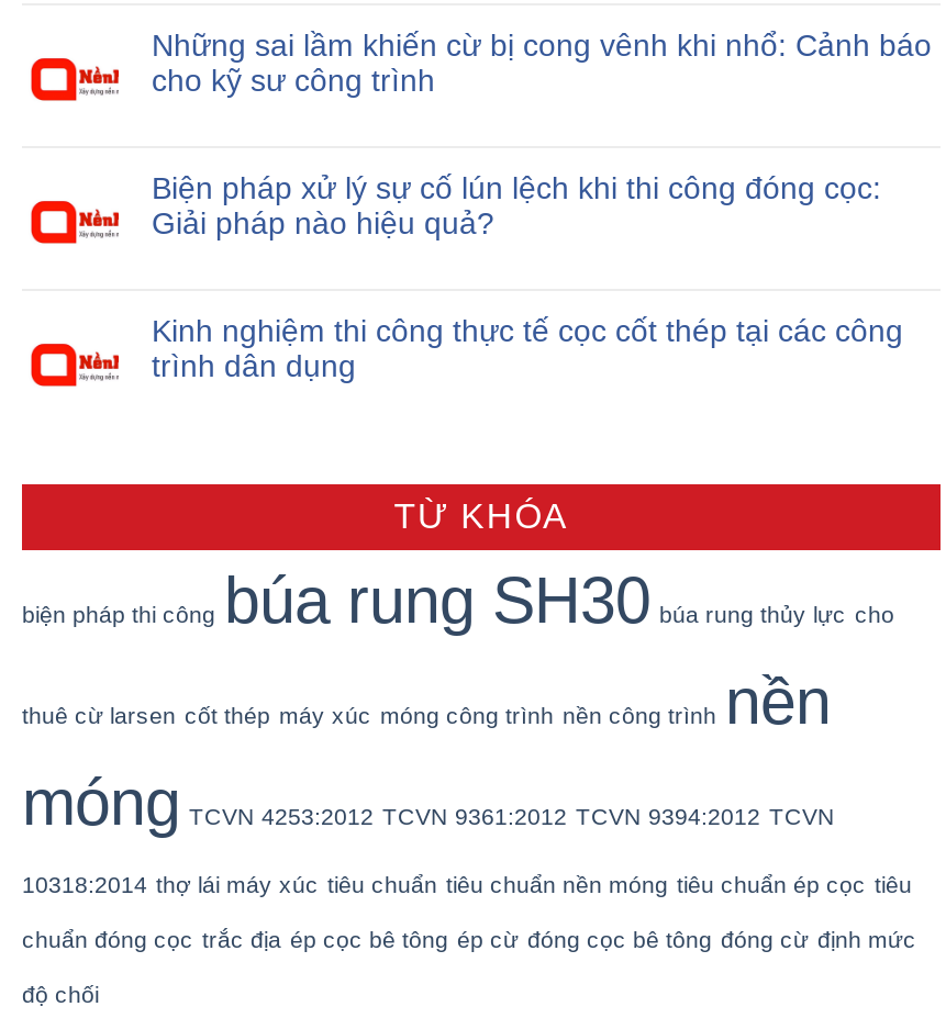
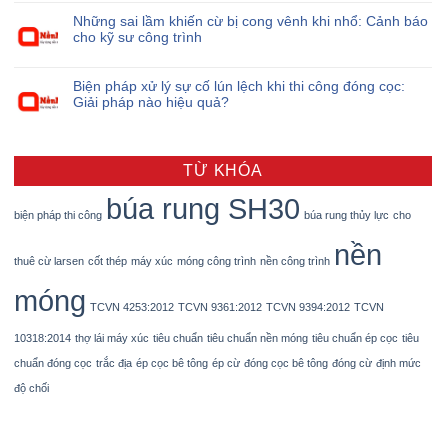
[152,312,903,382] Kinh nghiệm thi công thực tế cọc cốt thép tại các công | trình dân dụng -> none

